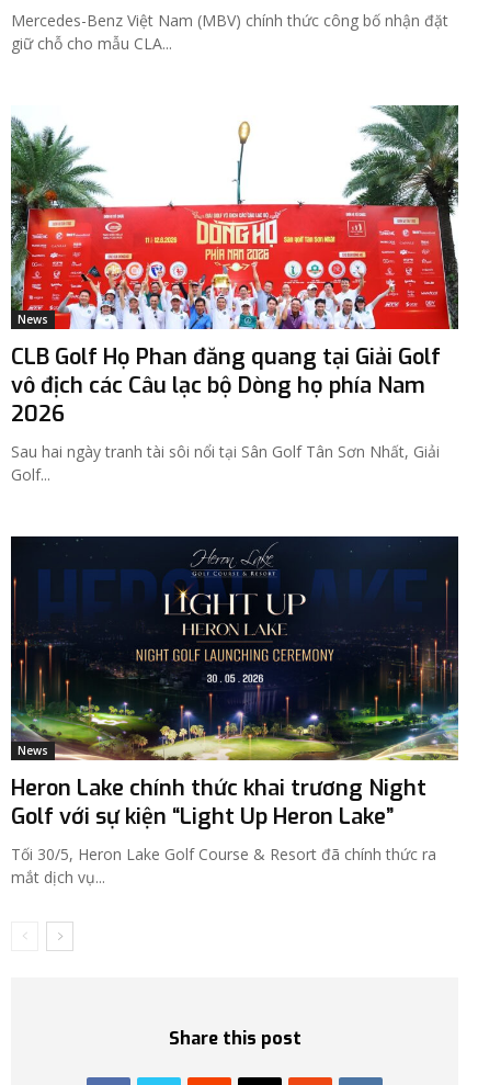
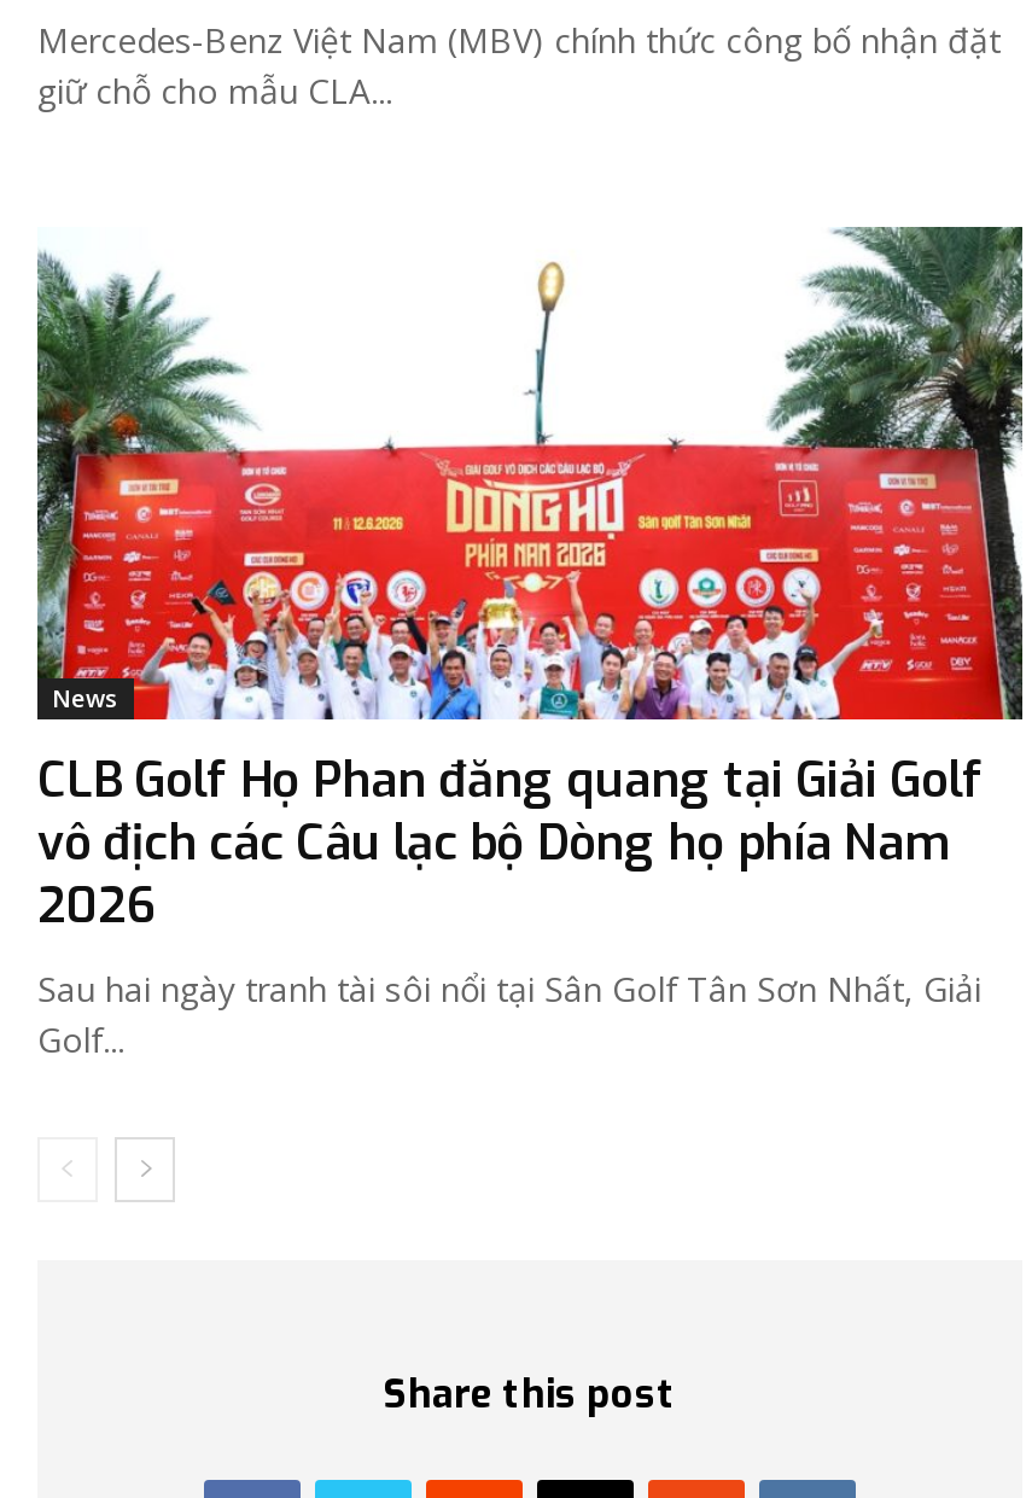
[10,535,459,887] [image] | News | Heron Lake chính thức khai trương Night | Golf với sự kiện “Light Up Heron Lake” | Tối 30/5, Heron Lake Golf Course & Resort đã chính thức ra | mắt dịch vụ... -> none

